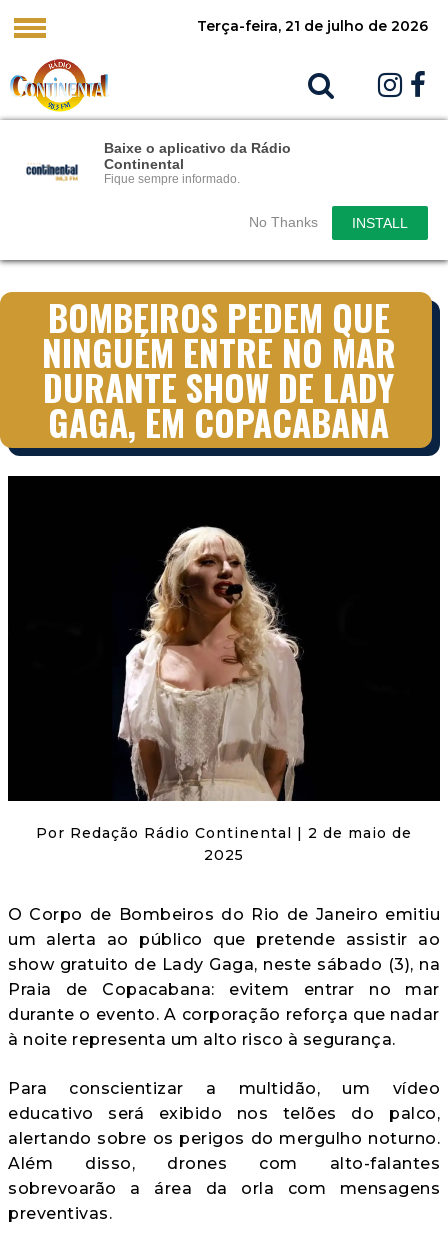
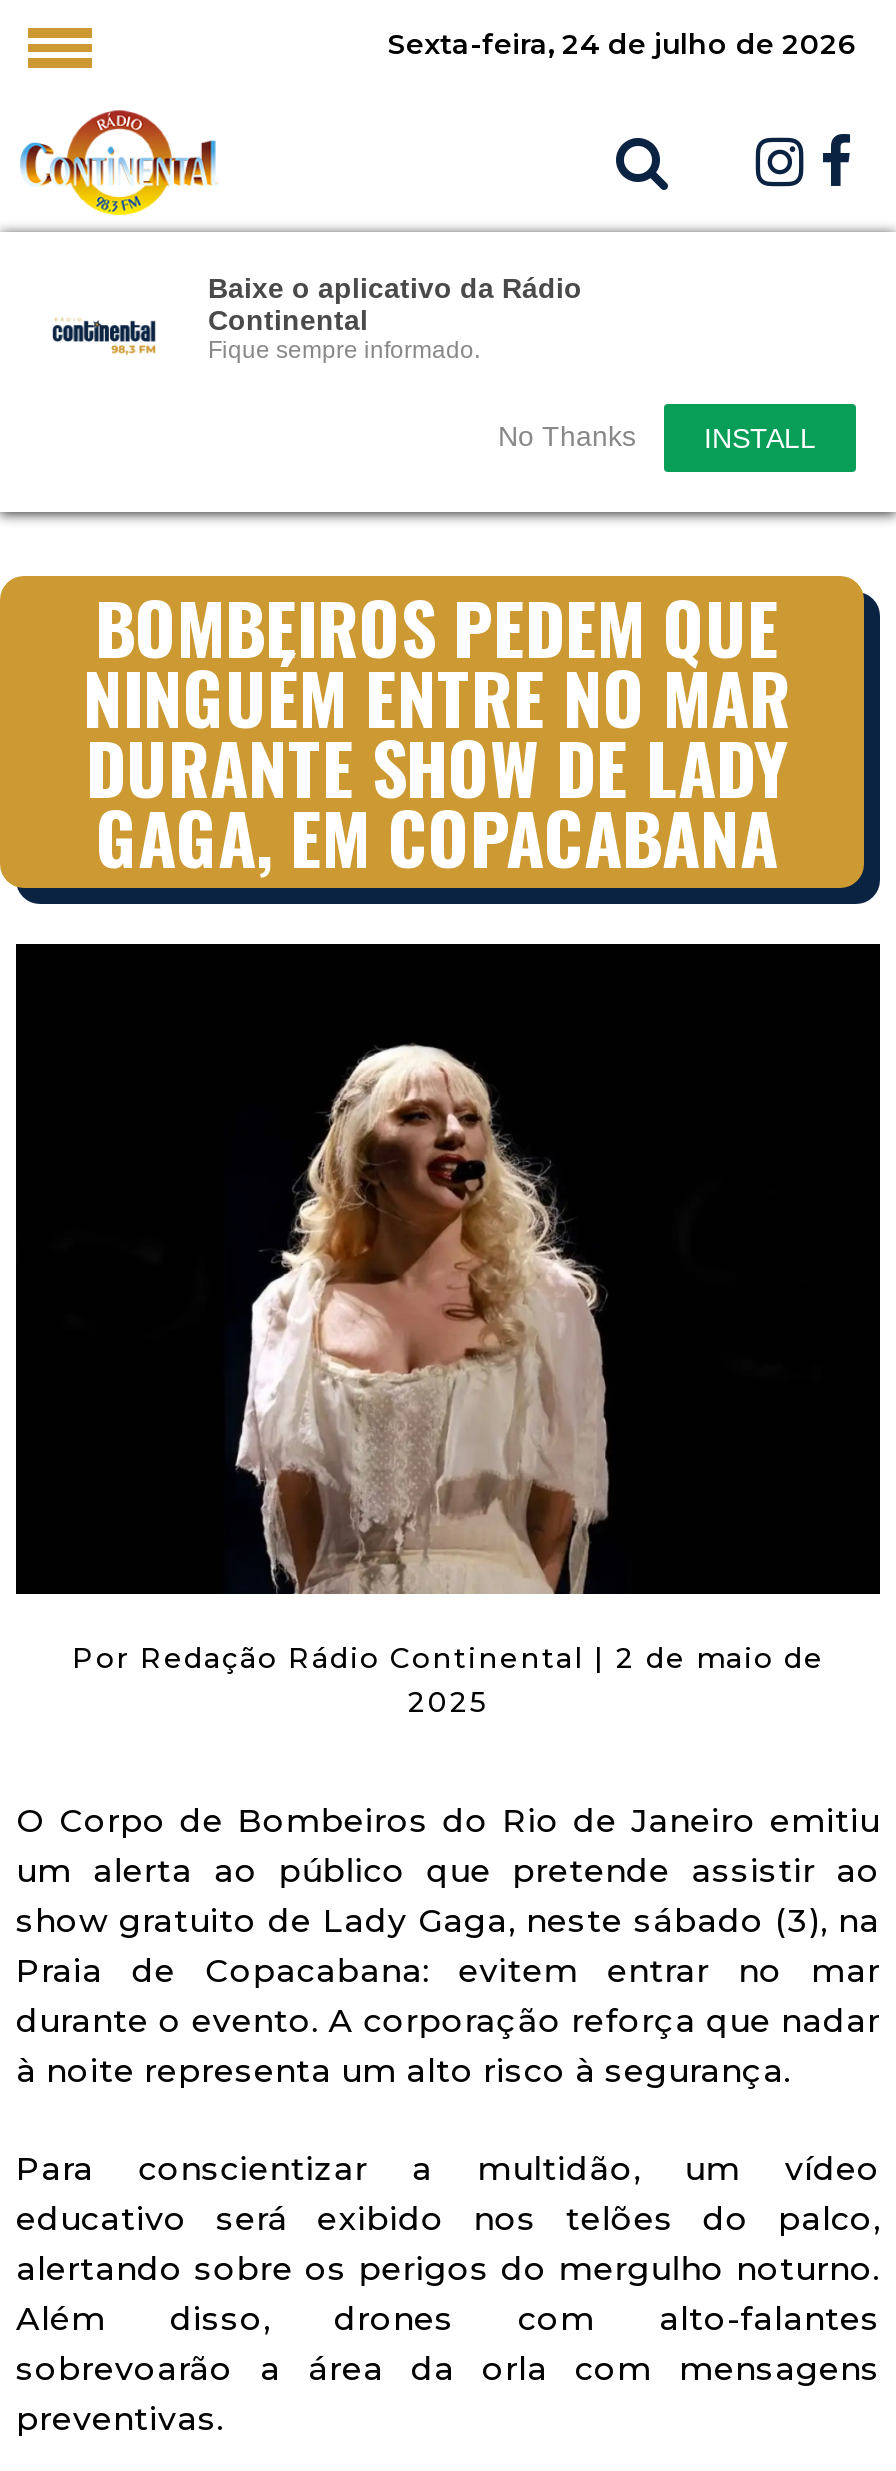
[197,17,428,35] Terça-feira, 21 de julho de 2026 -> [388,26,856,62] Sexta-feira, 24 de julho de 2026

